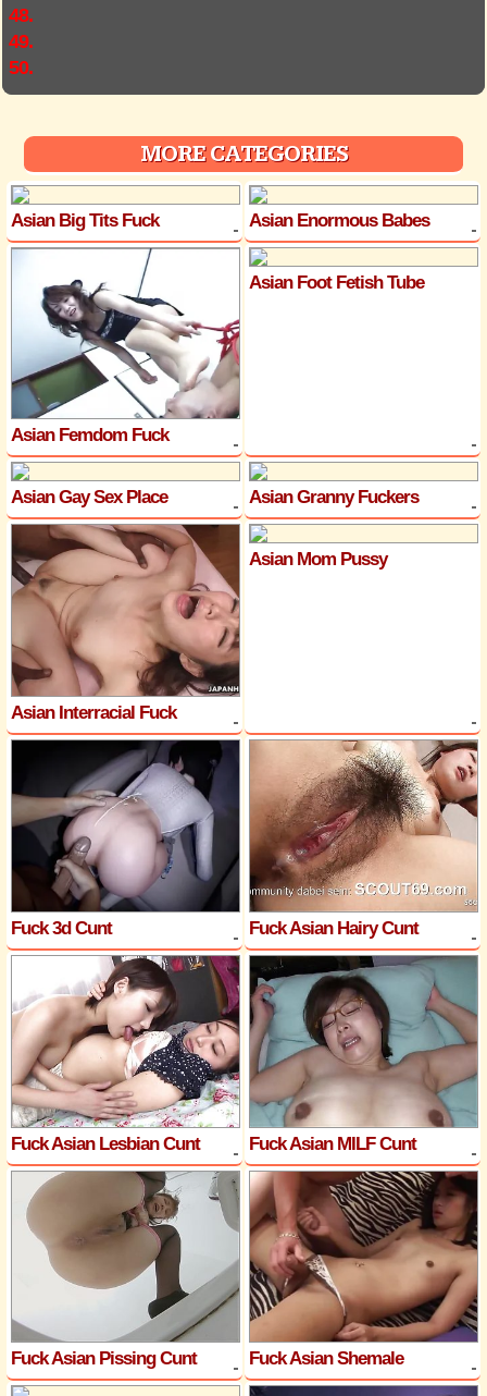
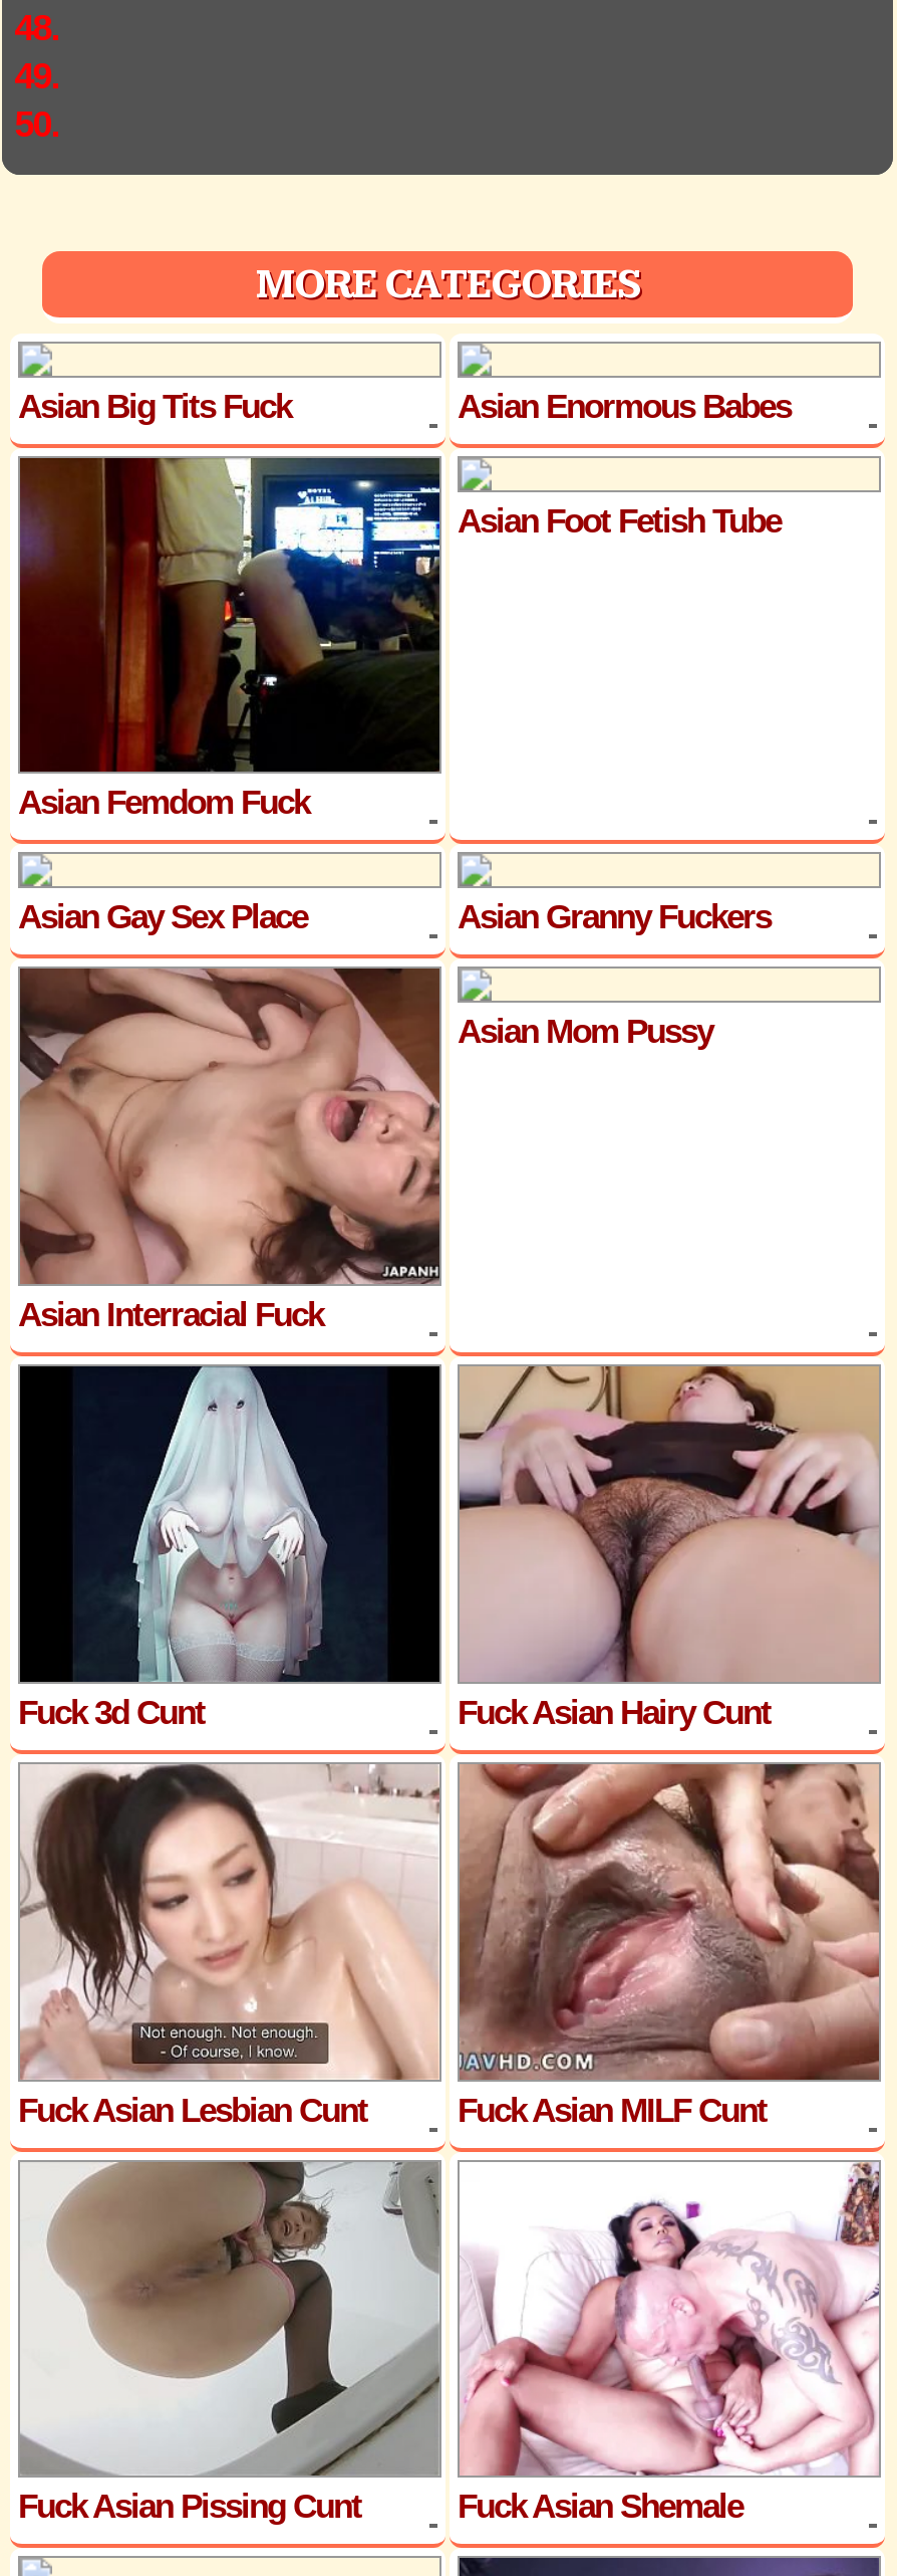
[11,247,240,419] [image] -> [18,456,441,774] [image]
[11,739,239,913] [image] -> [20,1364,437,1684] [image]
[249,739,478,913] [image] -> [458,1364,881,1684] [image]
[12,955,240,1127] [image] -> [20,1762,441,2082] [image]
[249,955,478,1128] [image] -> [458,1762,881,2082] [image]
[249,1171,478,1343] [image] -> [460,2160,881,2478] [image]

